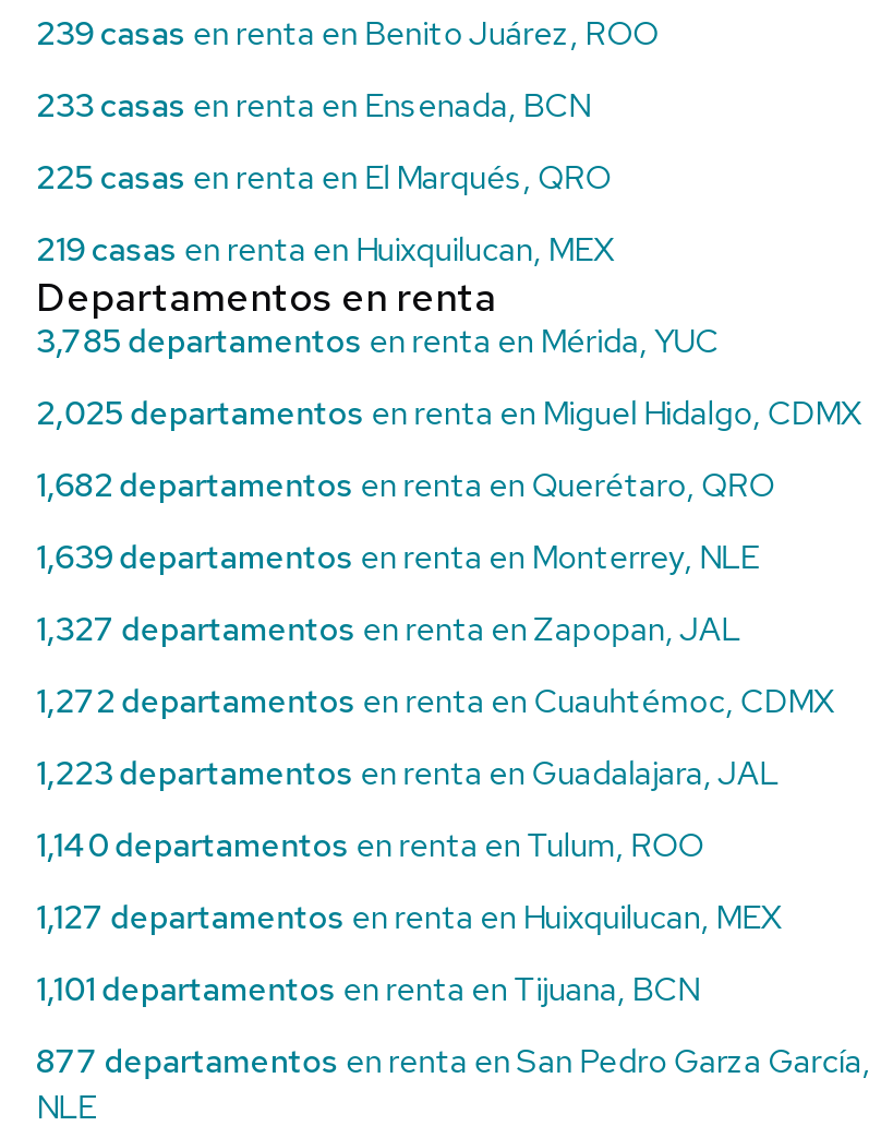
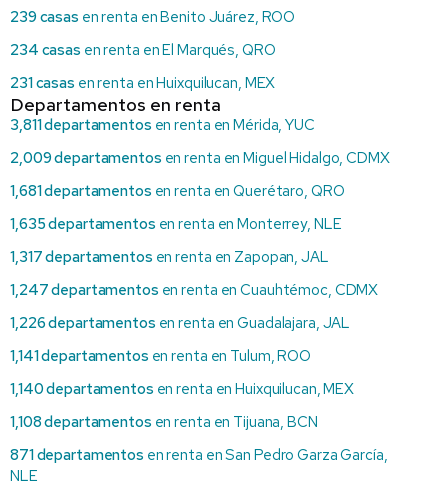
[36,83,615,271] 233 casas en renta en Ensenada, BCN | 225 casas en renta en El Marqués, QRO | 219 casas en renta en Huixquilucan, MEX -> [10,40,276,93] 234 casas en renta en El Marqués, QRO | 231 casas en renta en Huixquilucan, MEX
[36,319,718,363] 3,785 departamentos en renta en Mérida, YUC -> [10,115,315,135] 3,811 departamentos en renta en Mérida, YUC
[36,391,862,435] 2,025 departamentos en renta en Miguel Hidalgo, CDMX -> [10,148,390,168] 2,009 departamentos en renta en Miguel Hidalgo, CDMX
[36,463,774,507] 1,682 departamentos en renta en Querétaro, QRO -> [10,181,344,201] 1,681 departamentos en renta en Querétaro, QRO
[36,535,759,579] 1,639 departamentos en renta en Monterrey, NLE -> [10,214,341,234] 1,635 departamentos en renta en Monterrey, NLE
[36,607,740,651] 1,327 departamentos en renta en Zapopan, JAL -> [10,247,329,267] 1,317 departamentos en renta en Zapopan, JAL
[36,679,835,723] 1,272 departamentos en renta en Cuauhtémoc, CDMX -> [10,280,378,300] 1,247 departamentos en renta en Cuauhtémoc, CDMX
[36,751,778,795] 1,223 departamentos en renta en Guadalajara, JAL -> [10,313,350,333] 1,226 departamentos en renta en Guadalajara, JAL
[36,823,703,867] 1,140 departamentos en renta en Tulum, ROO -> [10,346,311,366] 1,141 departamentos en renta en Tulum, ROO
[36,895,782,939] 1,127 departamentos en renta en Huixquilucan, MEX -> [10,379,354,399] 1,140 departamentos en renta en Huixquilucan, MEX
[36,967,698,1011] 1,101 departamentos en renta en Tijuana, BCN -> [10,412,318,432] 1,108 departamentos en renta en Tijuana, BCN
[36,1039,871,1083] 877 departamentos en renta en San Pedro Garza García, -> [10,445,388,465] 871 departamentos en renta en San Pedro Garza García,

